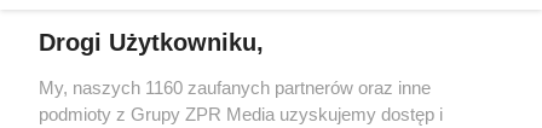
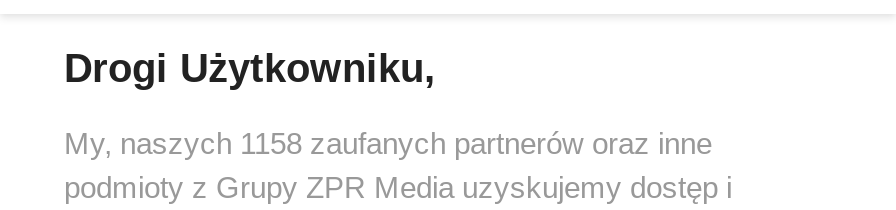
[39,77,431,98] My, naszych 1160 zaufanych partnerów oraz inne -> [64,126,712,160] My, naszych 1158 zaufanych partnerów oraz inne

